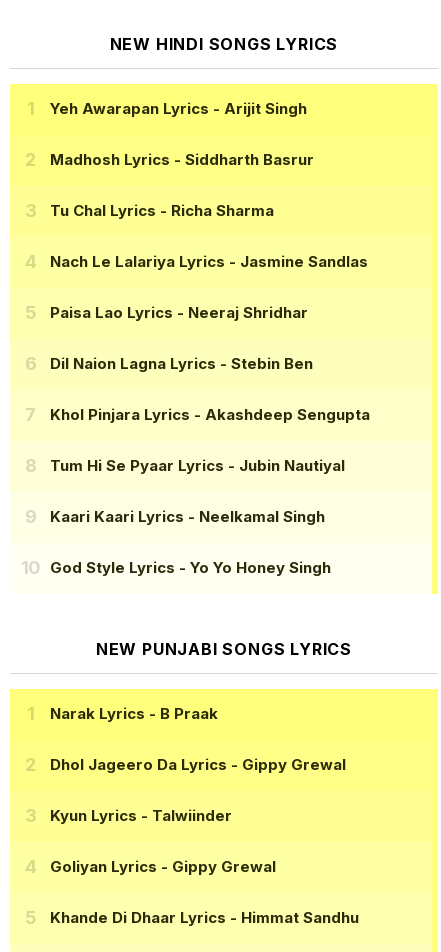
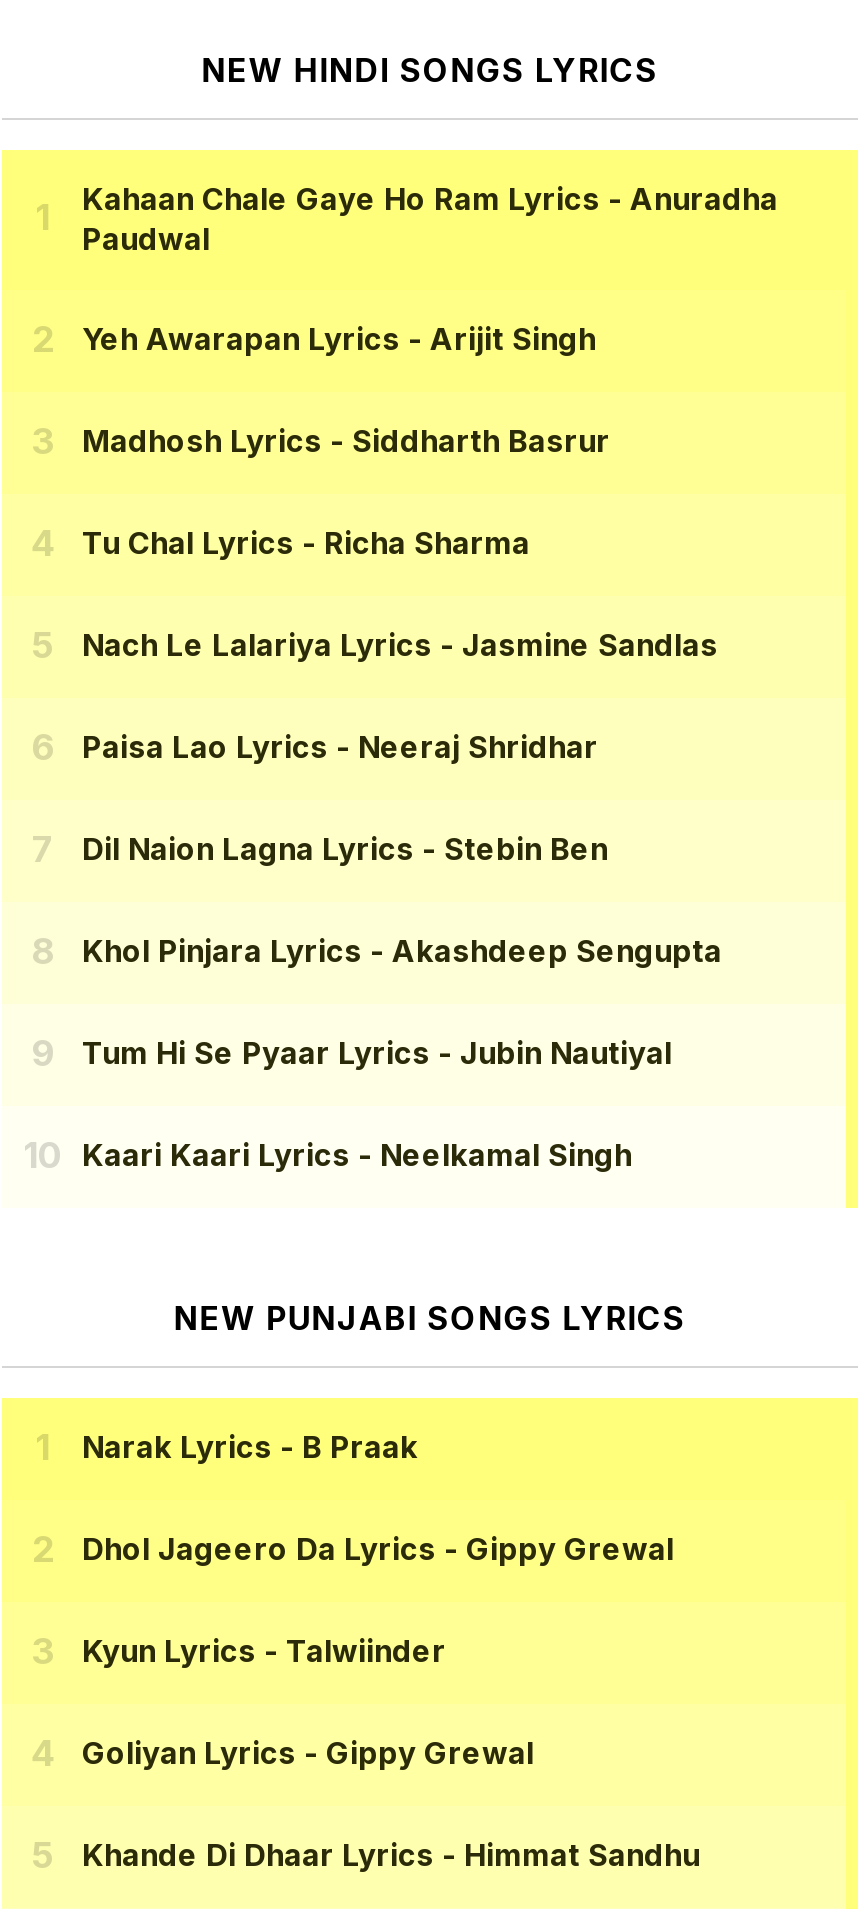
none -> [82,180,778,258] Kahaan Chale Gaye Ho Ram Lyrics - Anuradha | Paudwal
moved [50,99,370,526] -> [82,321,722,1175]: Yeh Awarapan Lyrics - Arijit Singh | Madhosh Lyrics - Siddharth Basrur | Tu Chal Lyrics - Richa Sharma | ... | Tum Hi Se Pyaar Lyrics - Jubin Nautiyal | Kaari Kaari Lyrics - Neelkamal Singh
[50,558,331,577] God Style Lyrics - Yo Yo Honey Singh -> none

